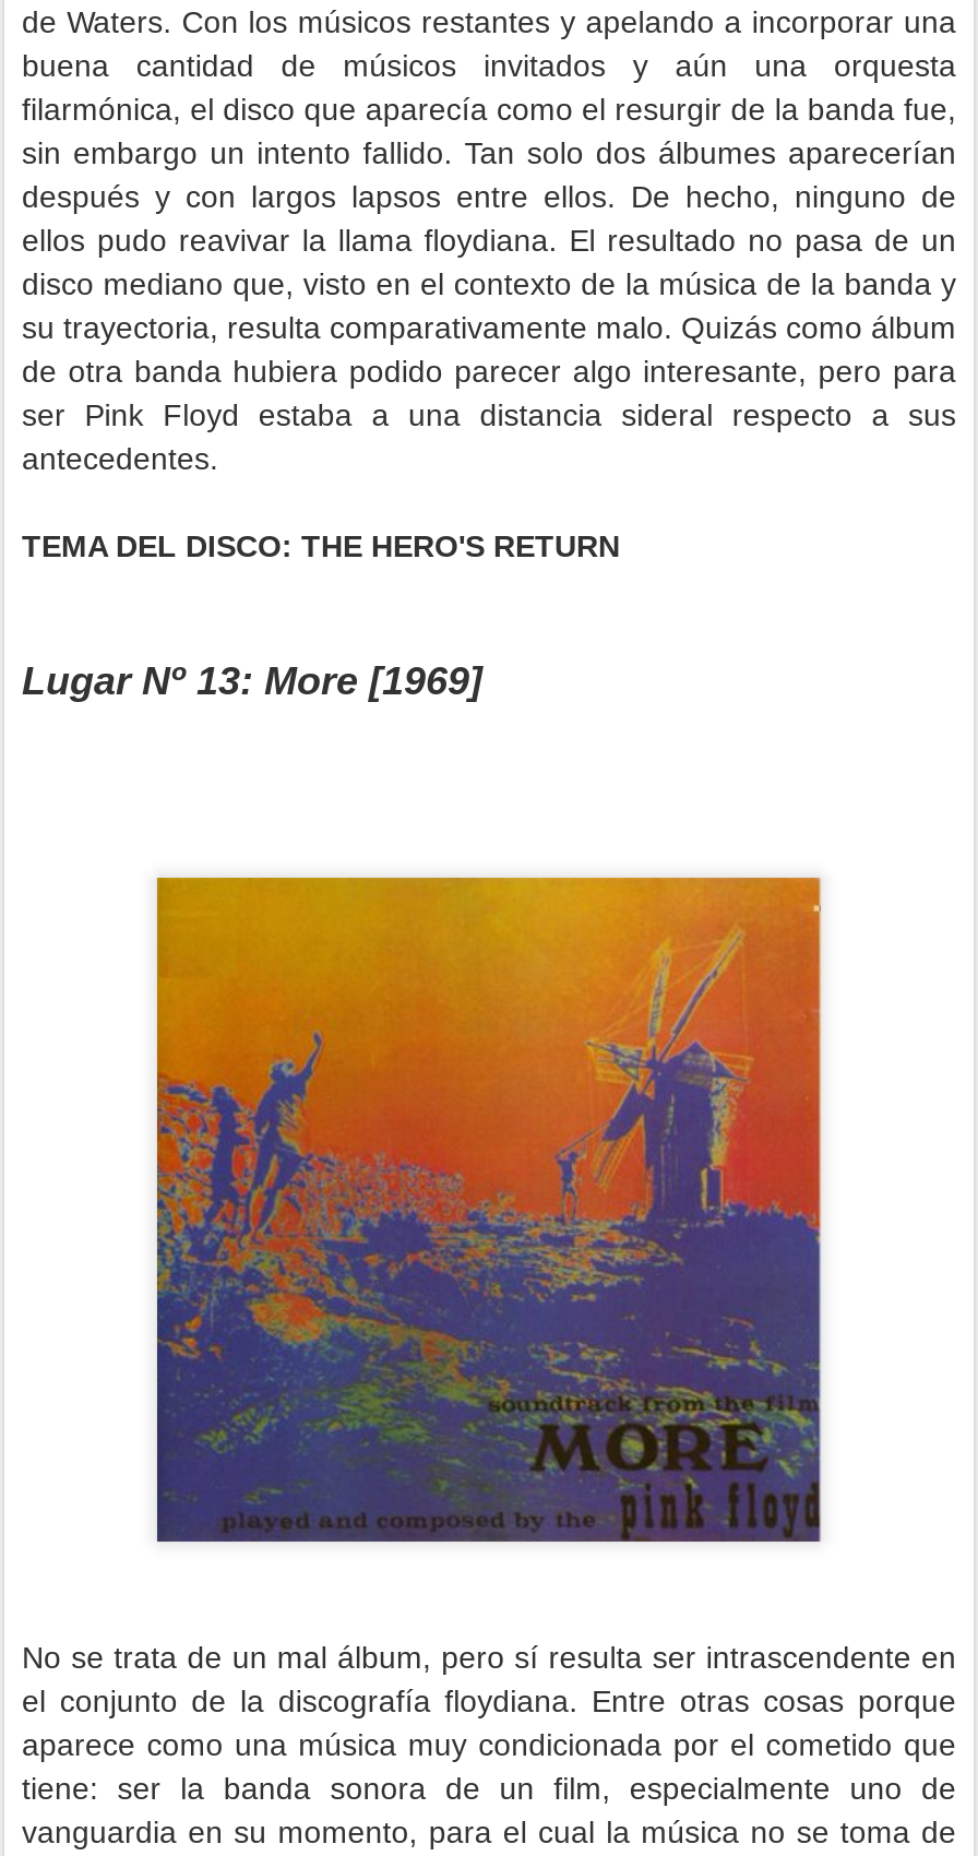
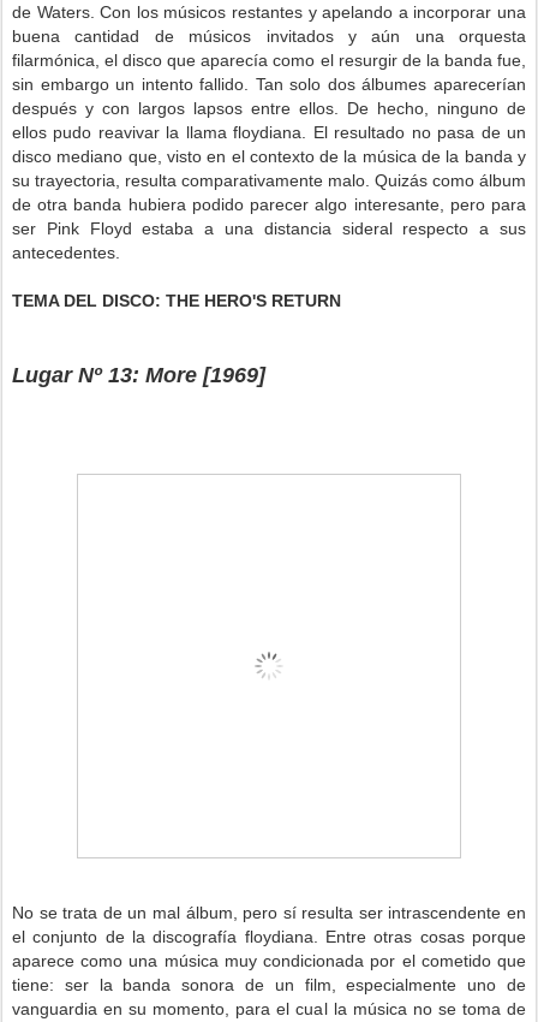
[155,876,823,1544] [image] -> none

